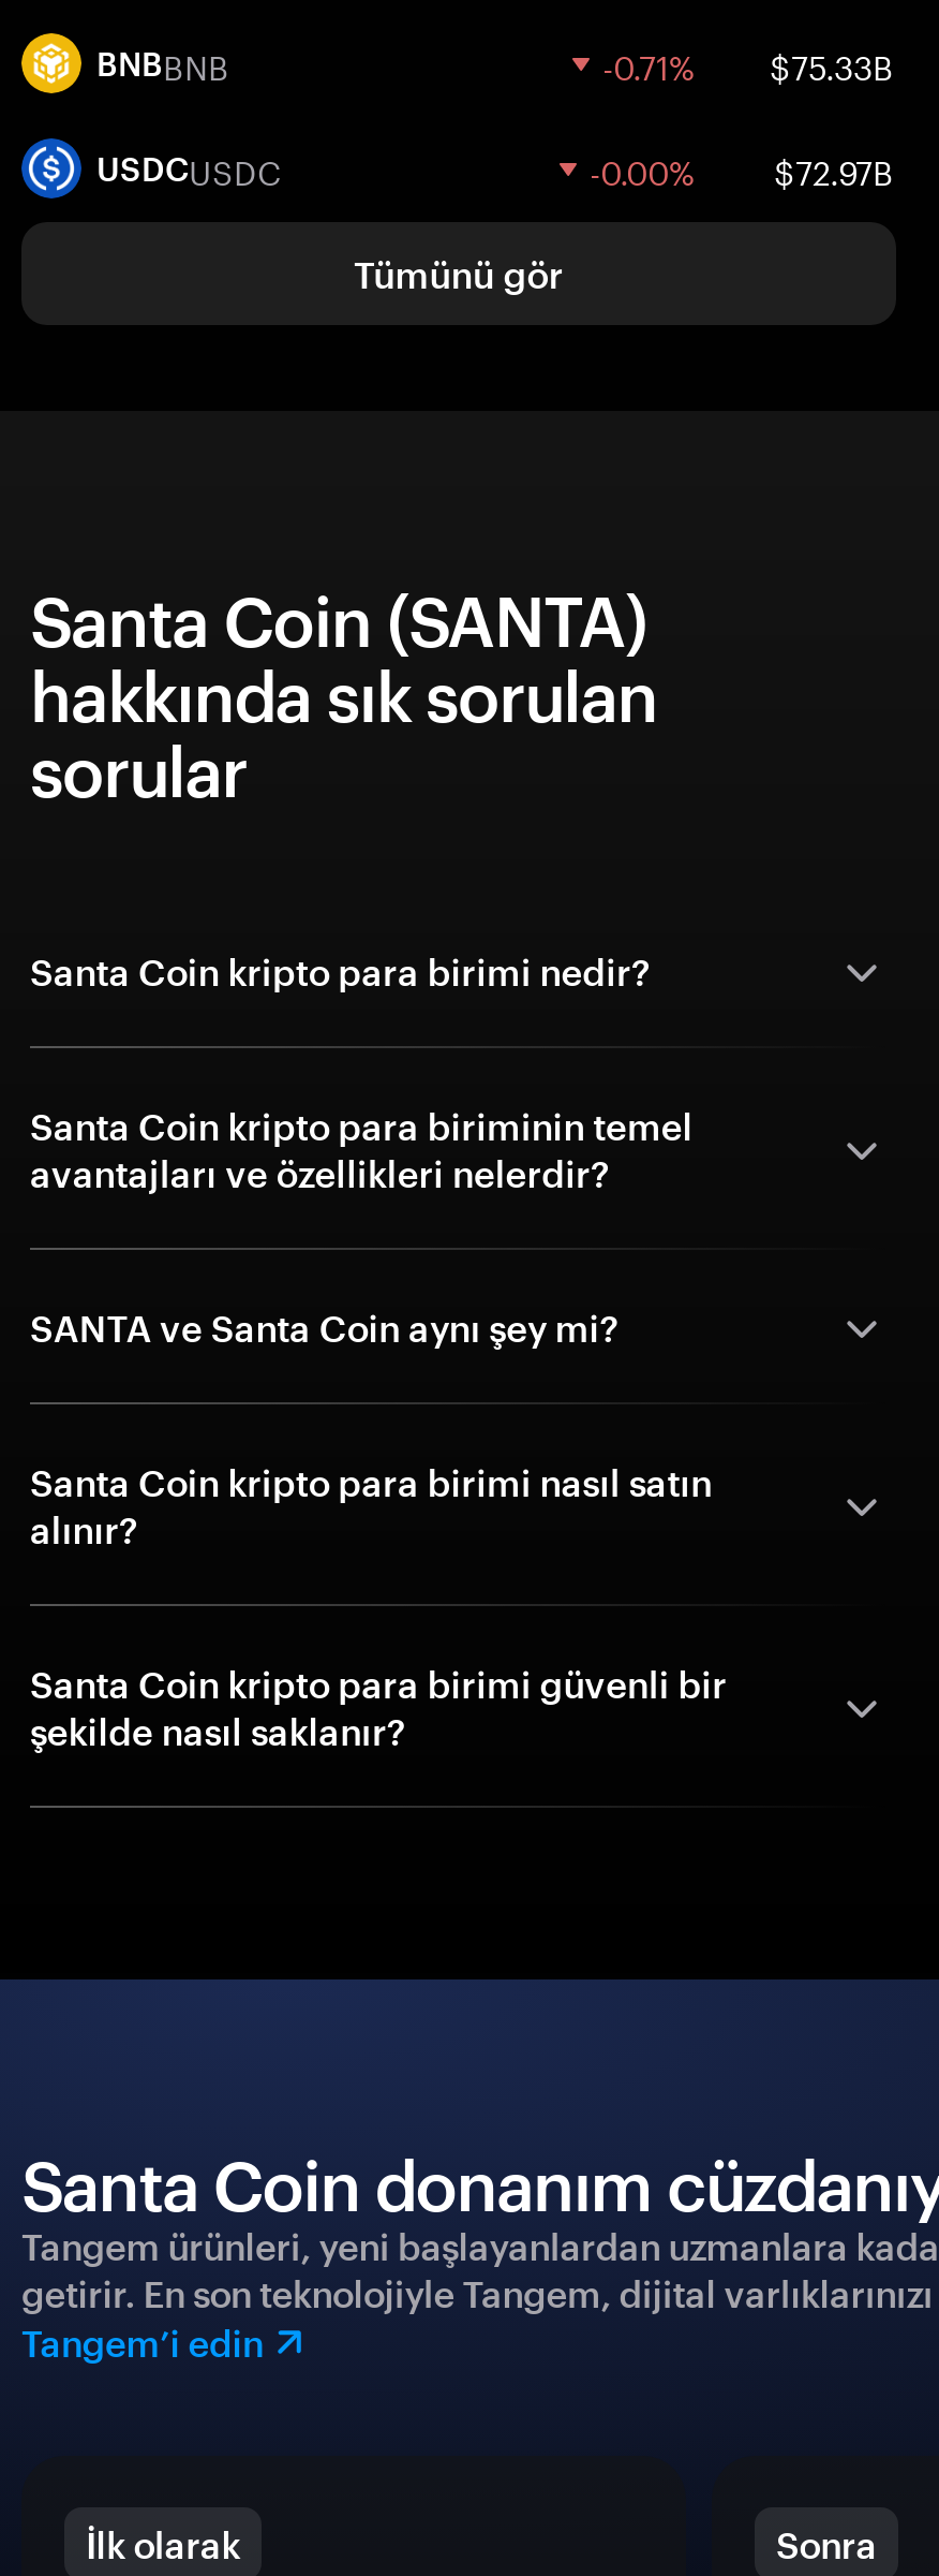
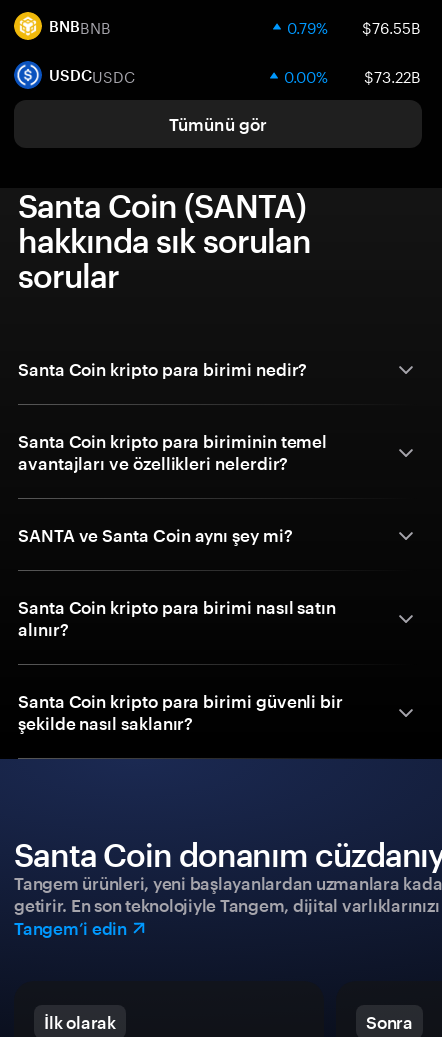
[602,38,894,89] -0.71% | $75.33B -> [287,14,421,38] 0.79% | $76.55B
[590,143,894,194] -0.00% | $72.97B -> [284,63,421,87] 0.00% | $73.22B

